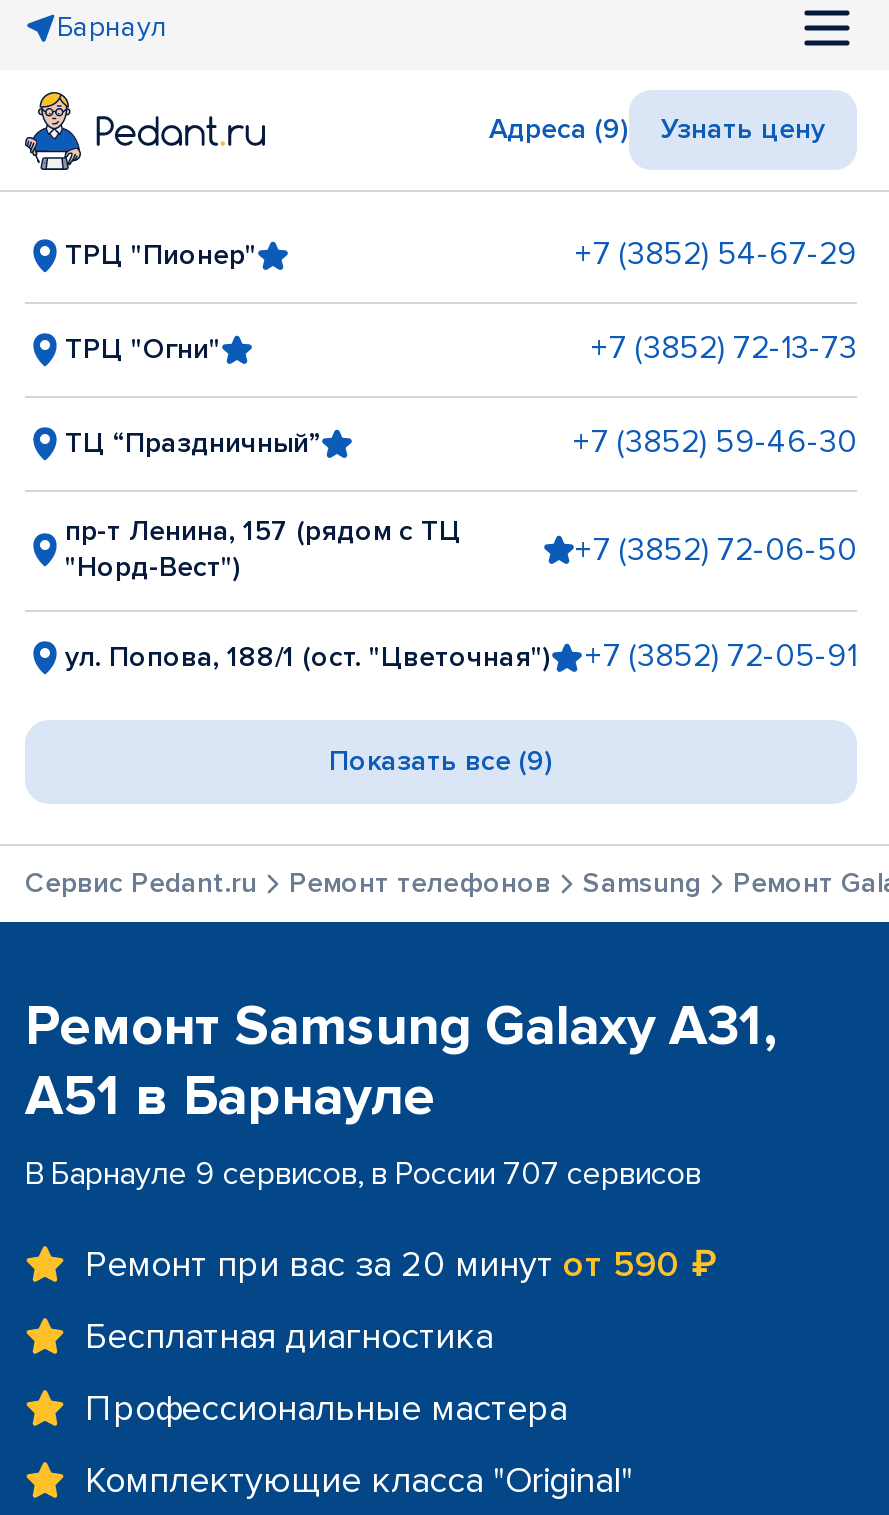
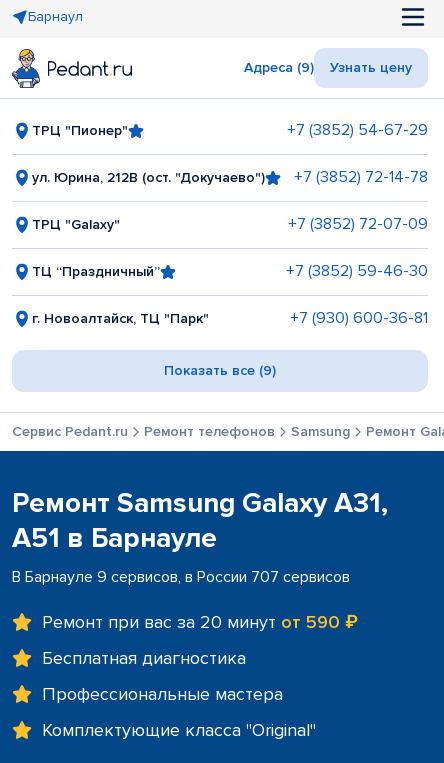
[65,328,857,368] ТРЦ "Огни" | +7 (3852) 72-13-73 -> [32,167,428,234] ул. Юрина, 212В (ост. "Докучаево") | +7 (3852) 72-14-78 | ТРЦ "Galaxy" | +7 (3852) 72-07-09
moved [65,422,857,462] -> [32,261,428,281]: ТЦ “Праздничный” | +7 (3852) 59-46-30
[65,514,857,676] пр-т Ленина, 157 (рядом с ТЦ | "Норд-Вест") | +7 (3852) 72-06-50 | ул. Попова, 188/1 (ост. "Цветочная") | +7 (3852) 72-05-91 -> [32,308,428,328] г. Новоалтайск, ТЦ "Парк" | +7 (930) 600-36-81

